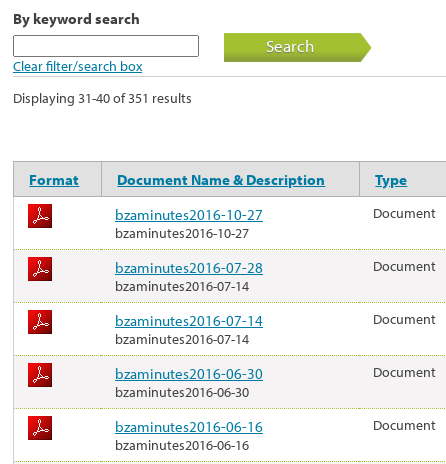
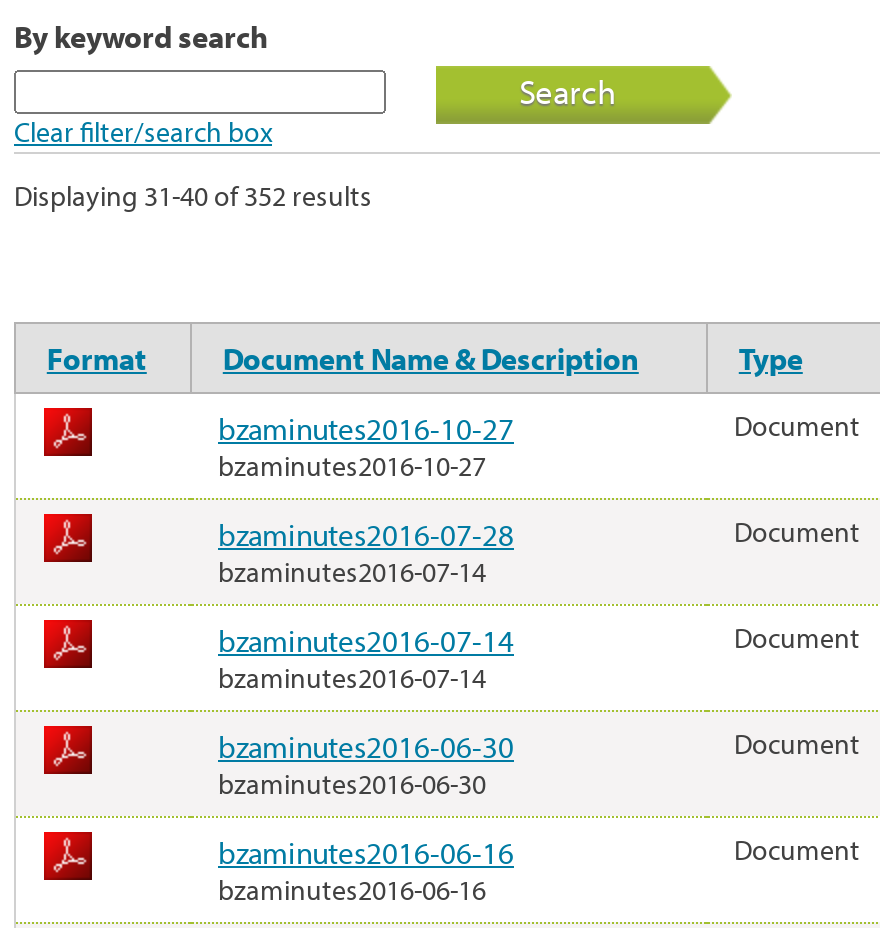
[13,89,192,107] Displaying 31-40 of 351 results -> [14,179,372,215] Displaying 31-40 of 352 results

